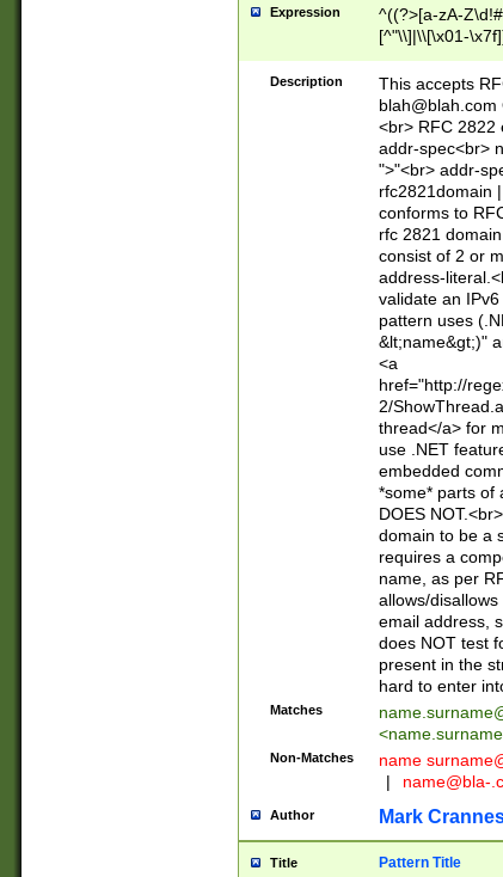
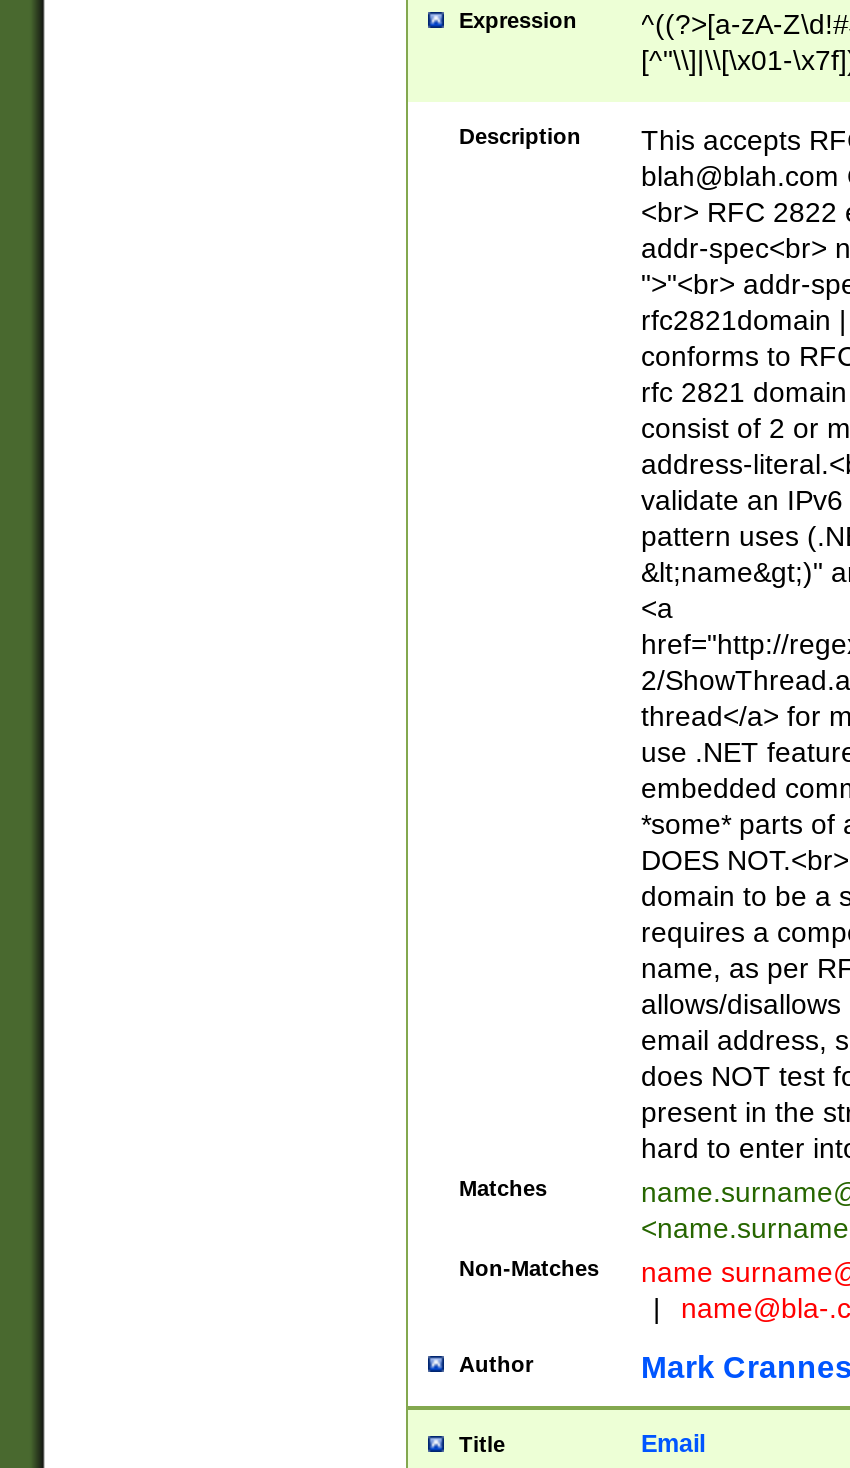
[378,855,461,871] Pattern Title -> [641,1430,705,1458] Email

